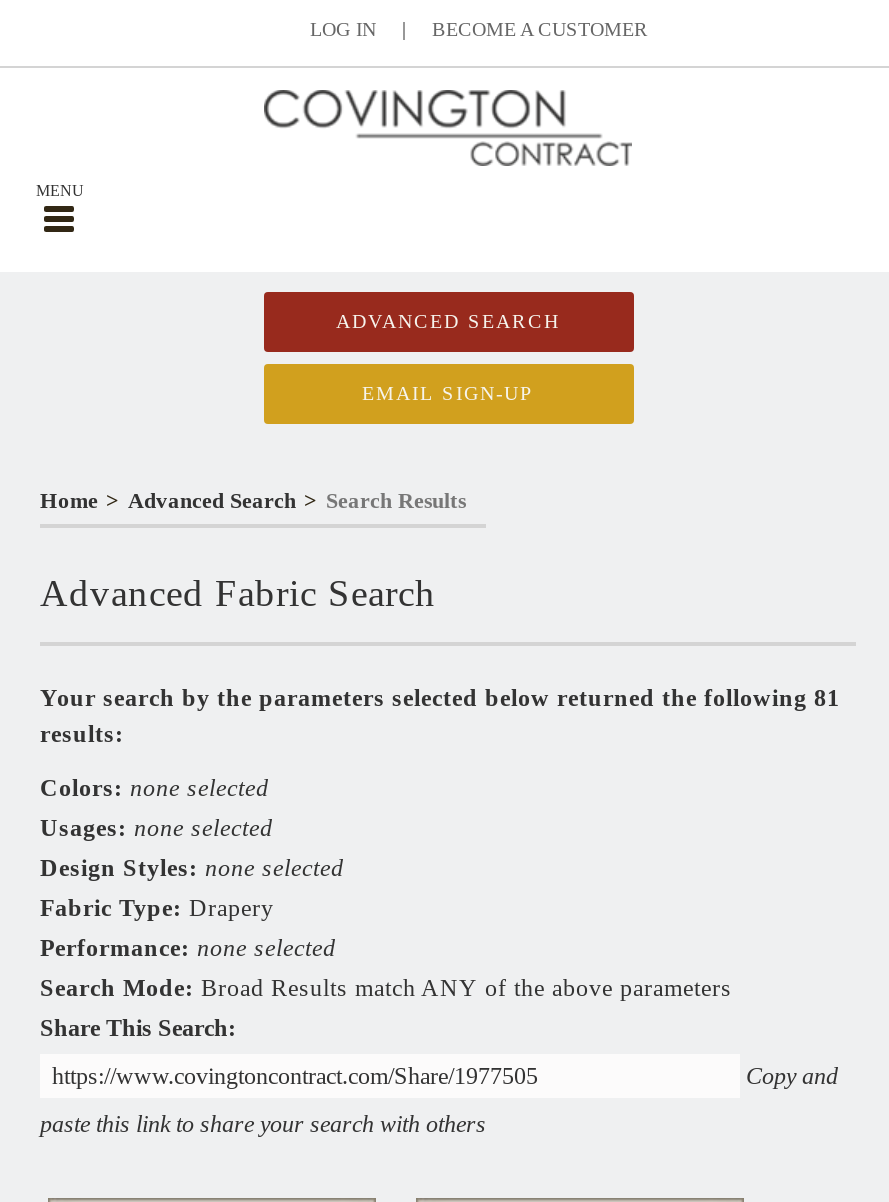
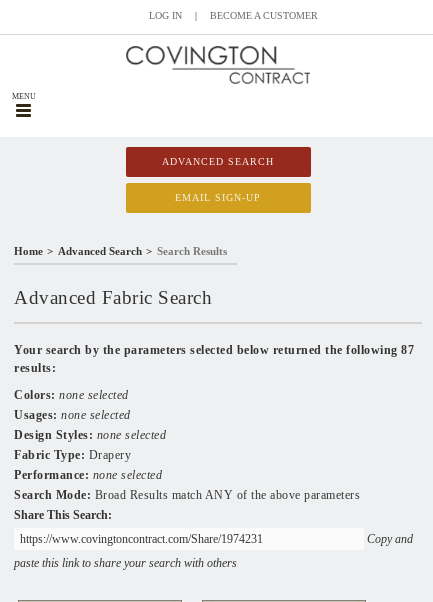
[40,684,840,712] Your search by the parameters selected below returned the following 81 -> [14,343,414,357] Your search by the parameters selected below returned the following 87

